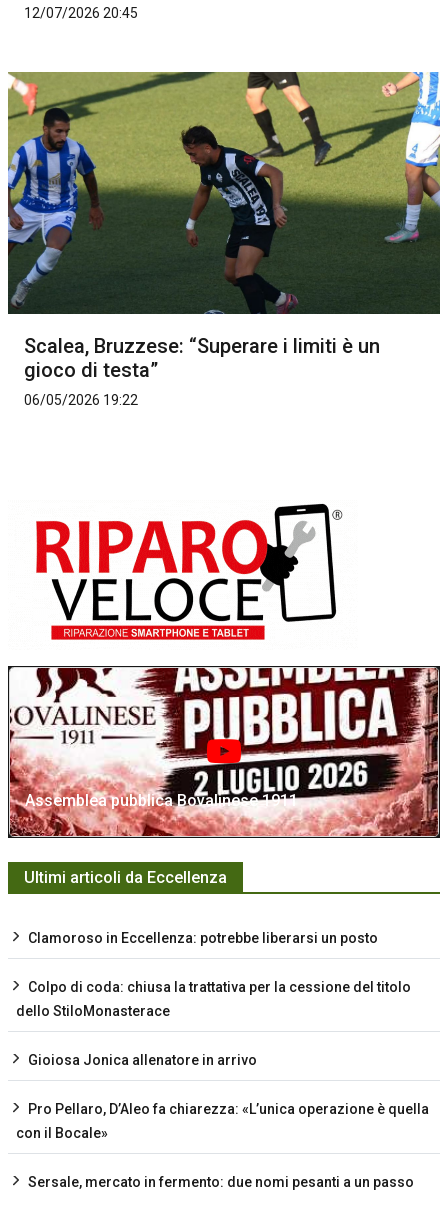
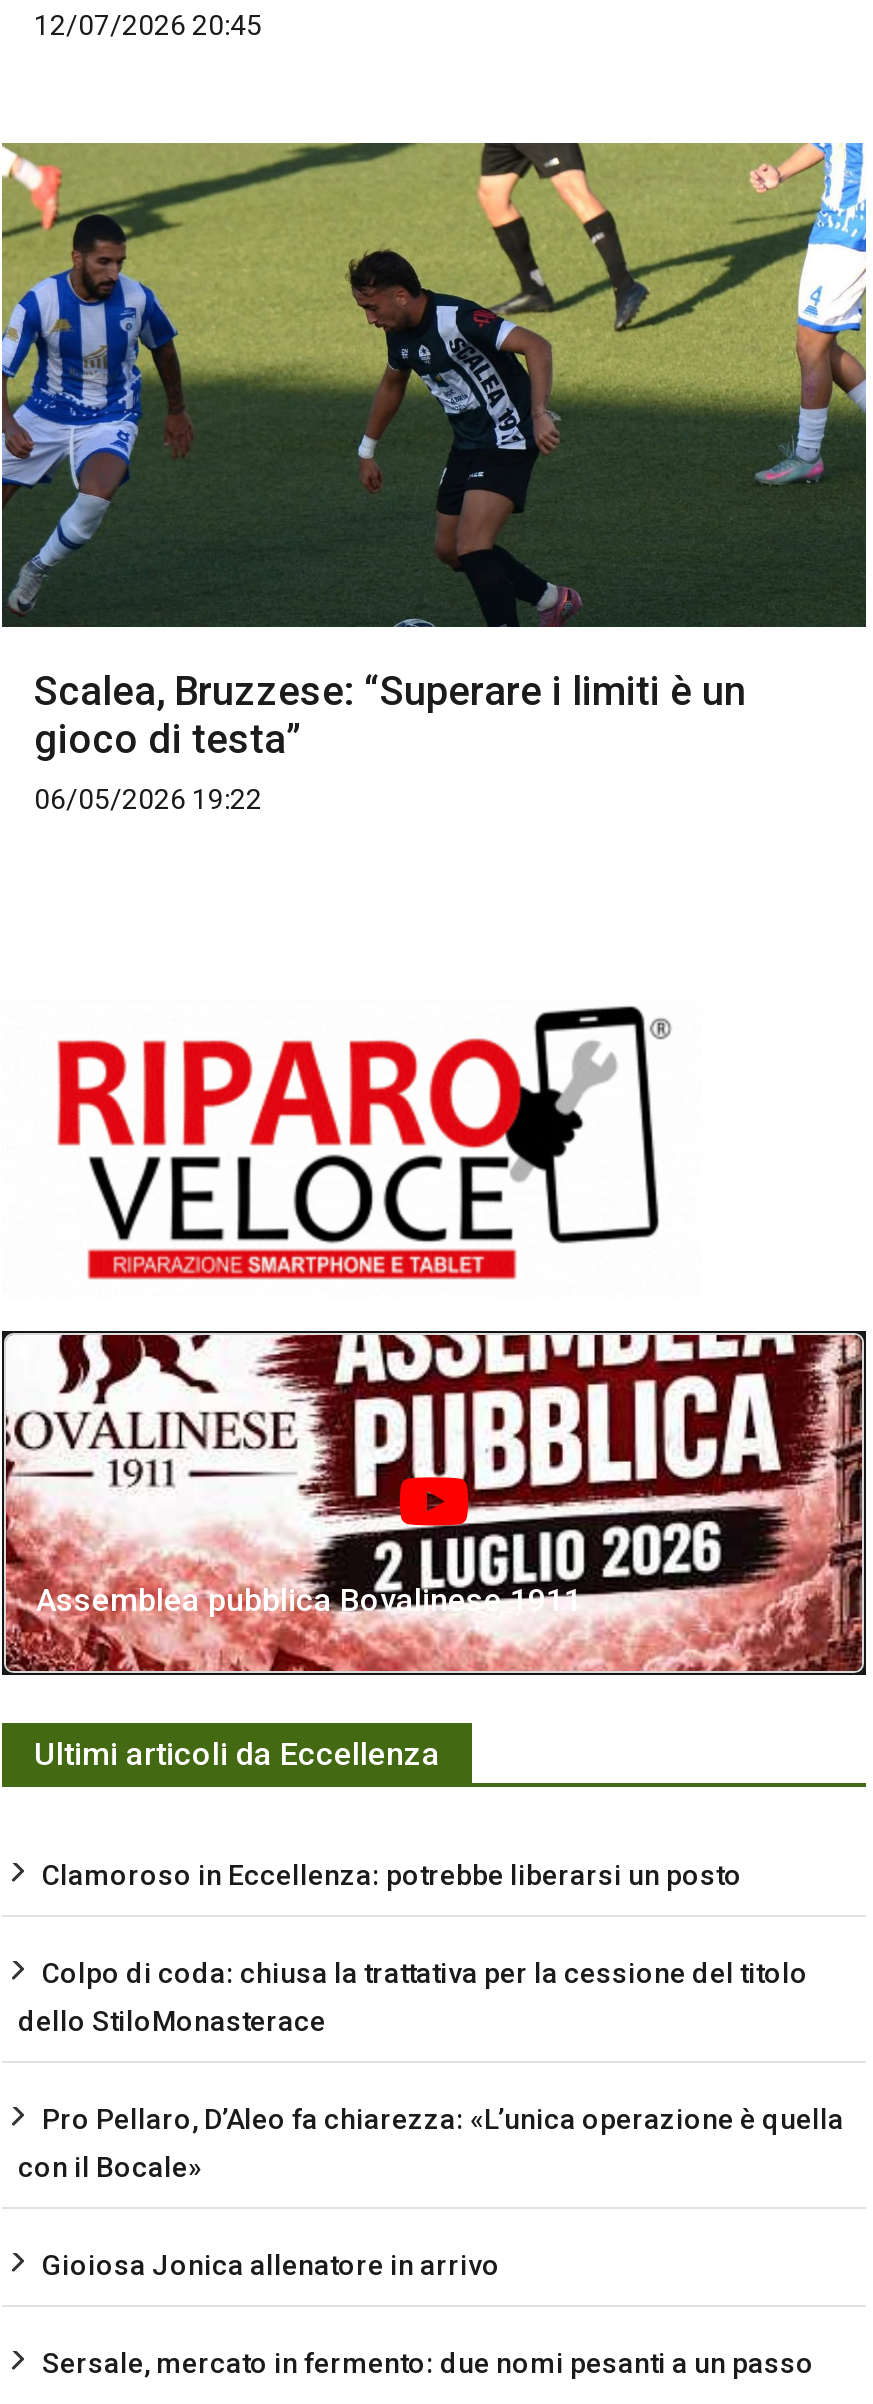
moved [28,1052,257,1068] -> [42,2249,500,2281]: Gioiosa Jonica allenatore in arrivo
moved [16,1101,429,1141] -> [18,2103,844,2183]: Pro Pellaro, D’Aleo fa chiarezza: «L’unica operazione è quella | con il Bocale»

